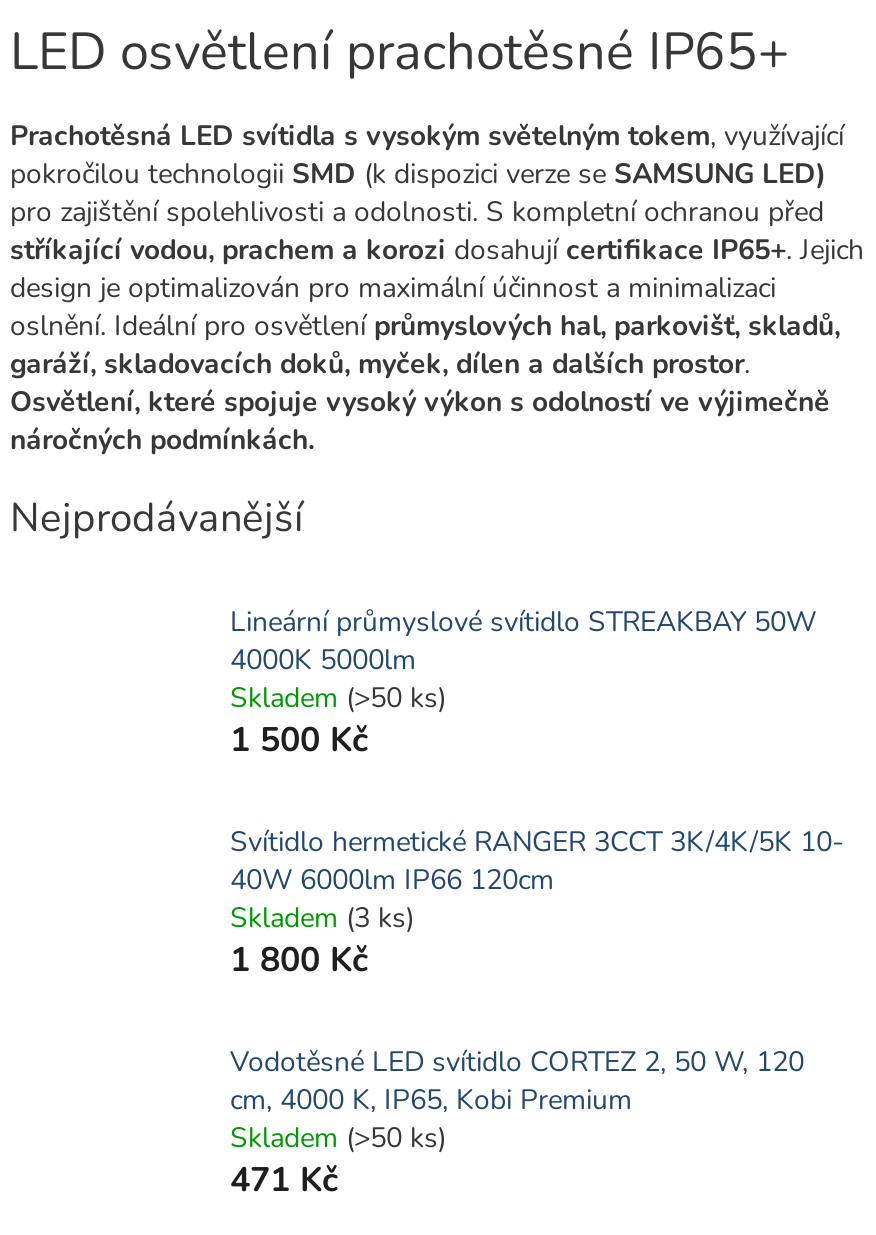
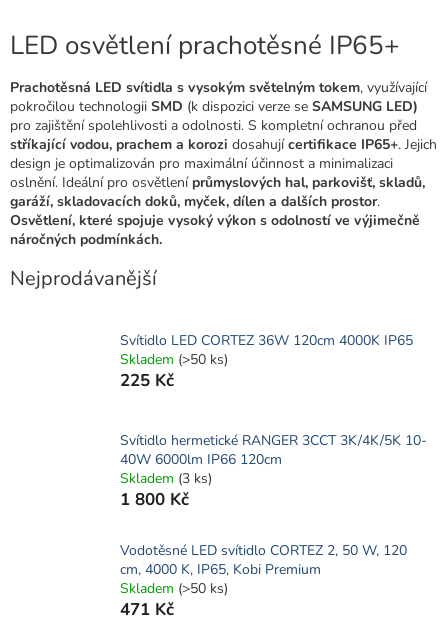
[230,604,816,680] Lineární průmyslové svítidlo STREAKBAY 50W | 4000K 5000lm -> [120,331,413,350] Svítidlo LED CORTEZ 36W 120cm 4000K IP65
[230,718,368,764] 1 500 Kč -> [120,369,174,392] 225 Kč

